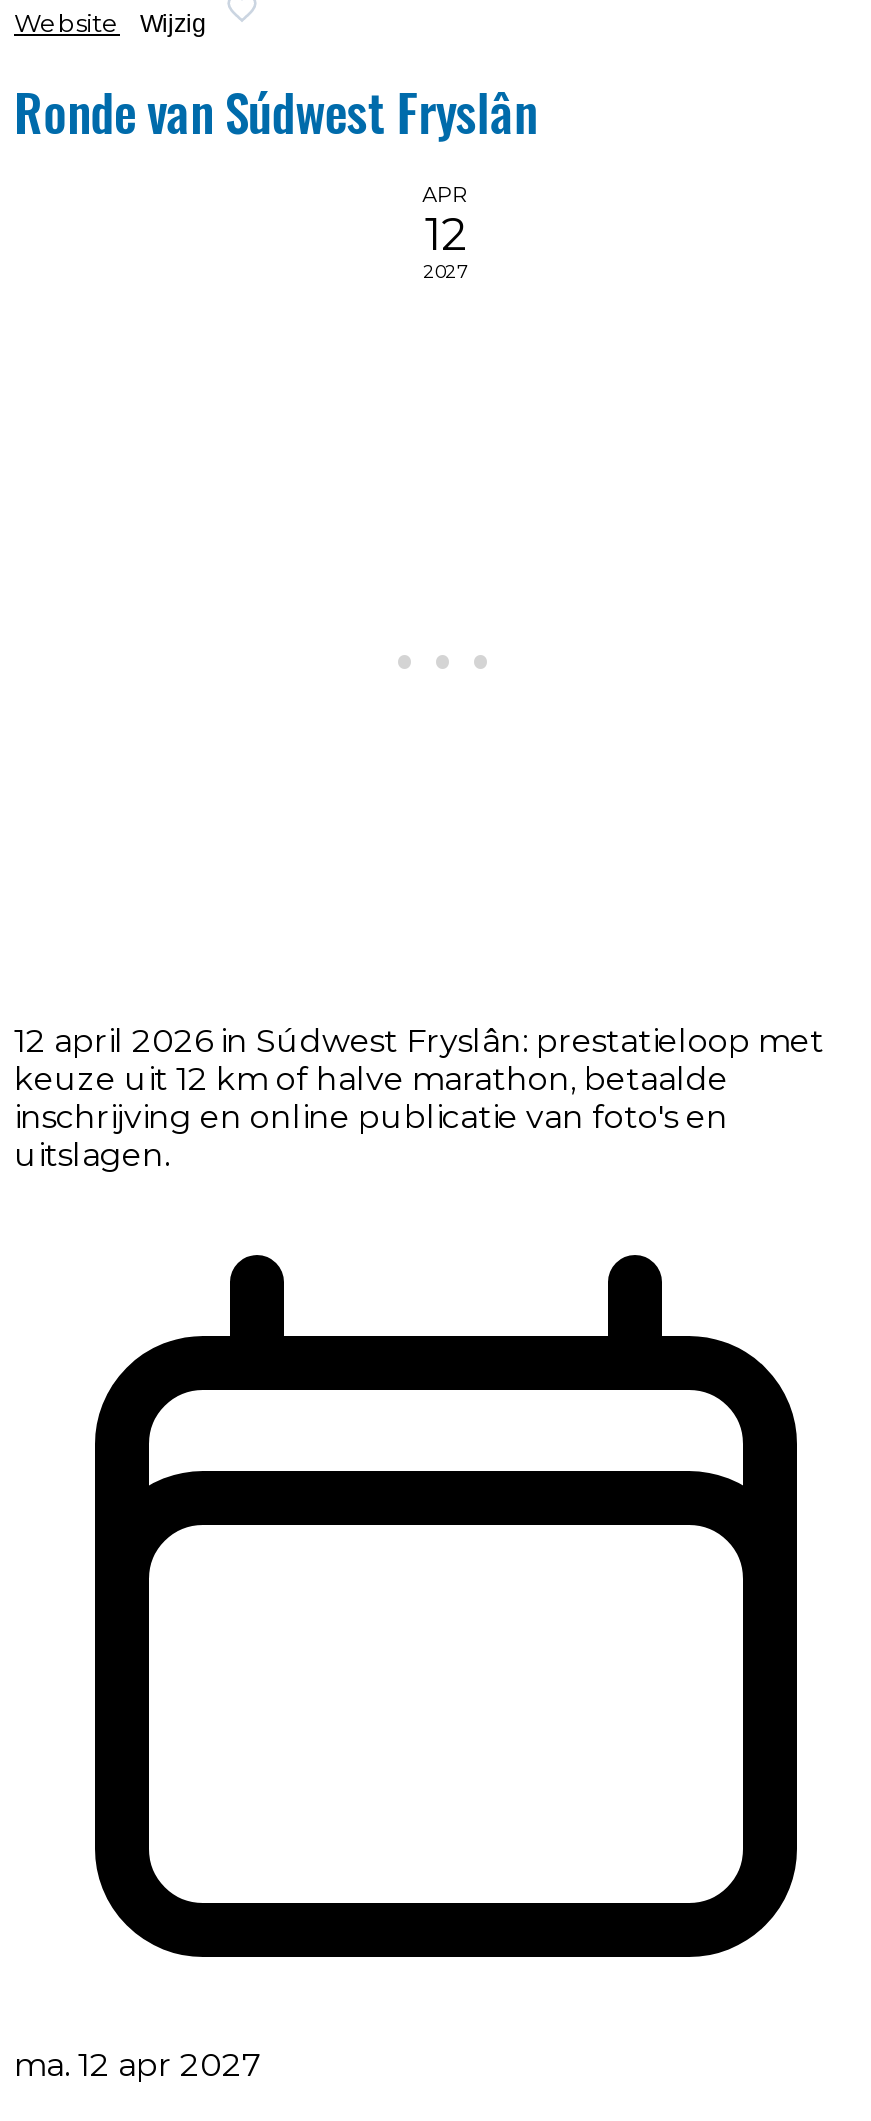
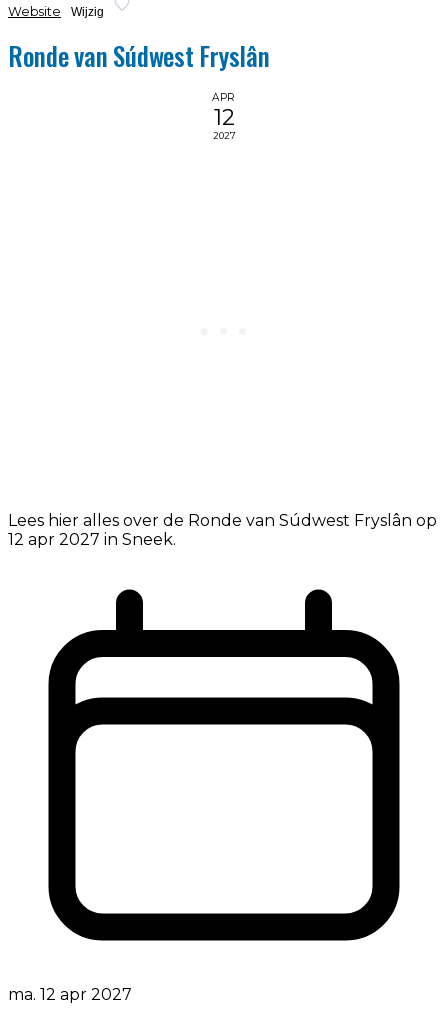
[14,1023,824,1175] 12 april 2026 in Súdwest Fryslân: prestatieloop met | keuze uit 12 km of halve marathon, betaalde | inschrijving en online publicatie van foto's en | uitslagen. -> [8,511,437,549] Lees hier alles over de Ronde van Súdwest Fryslân op | 12 apr 2027 in Sneek.

